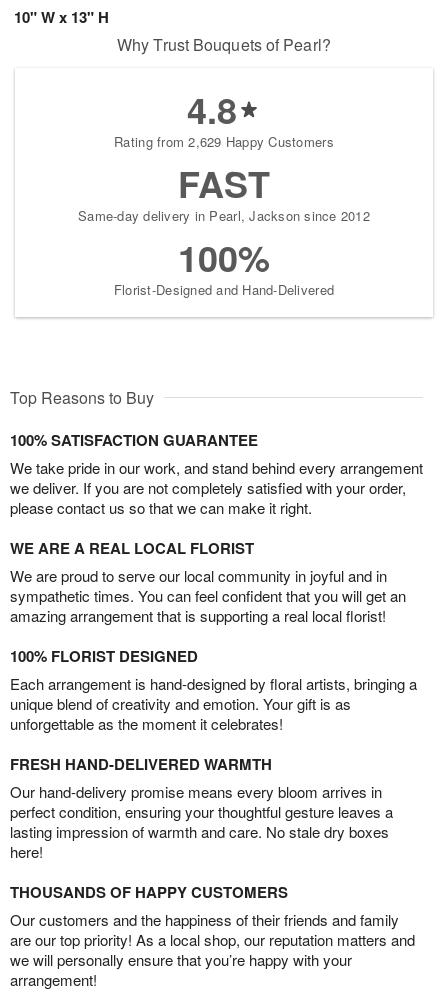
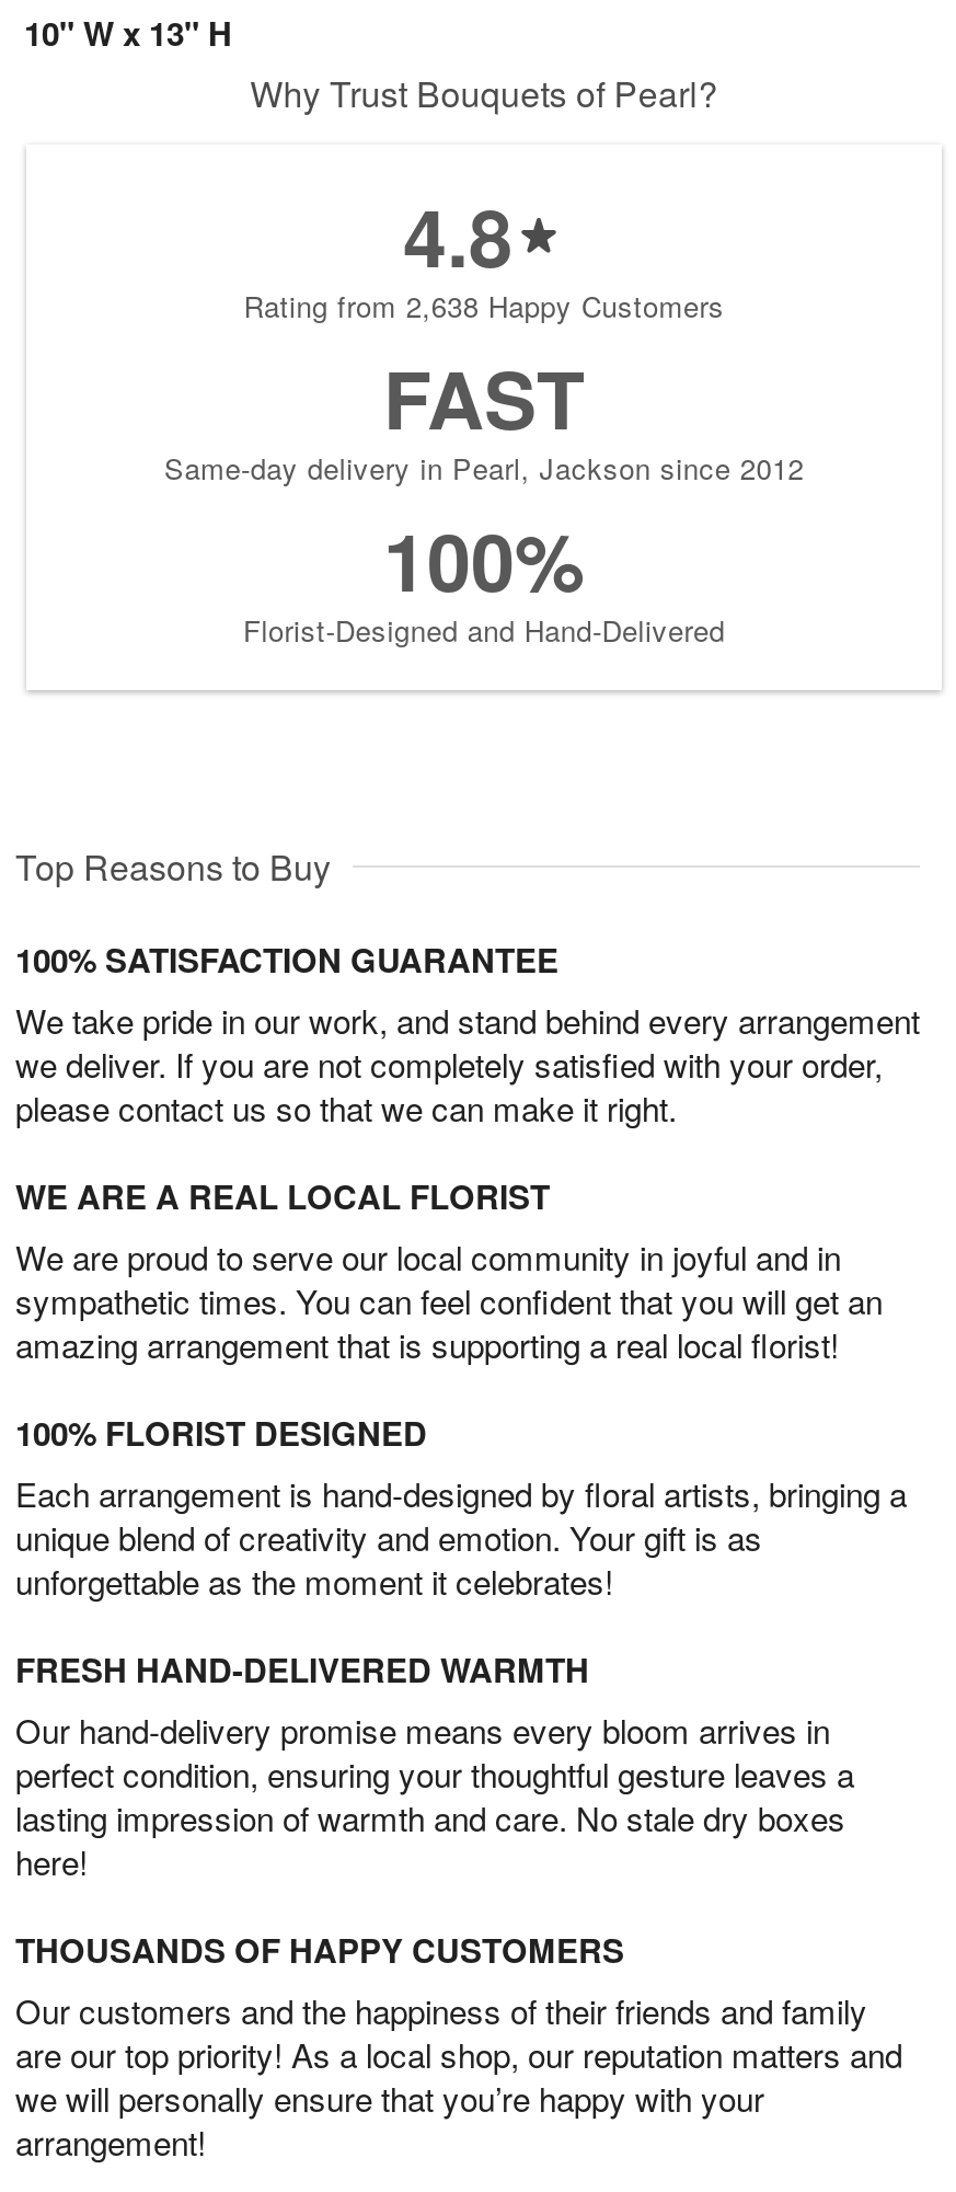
[114,132,334,151] Rating from 2,629 Happy Customers -> [244,286,725,327] Rating from 2,638 Happy Customers

